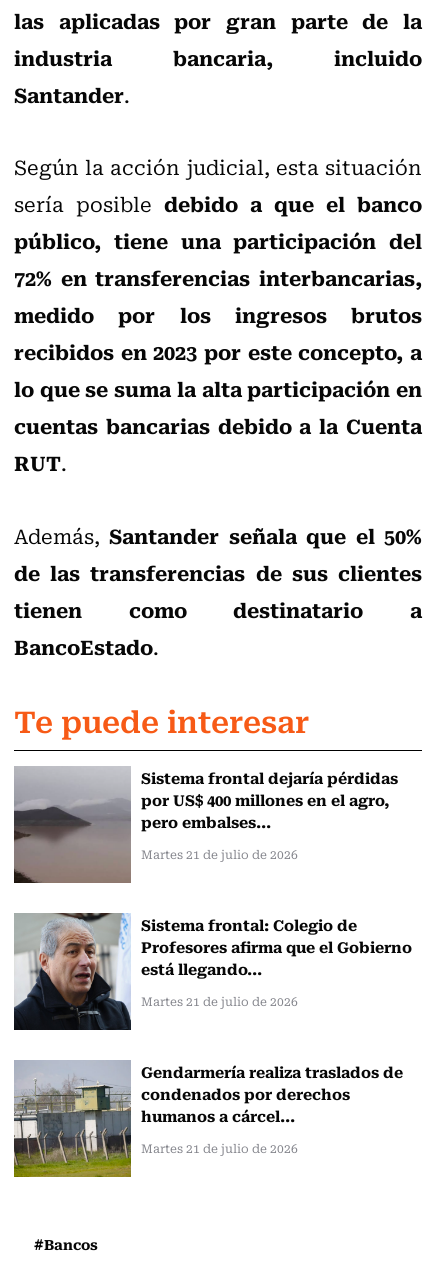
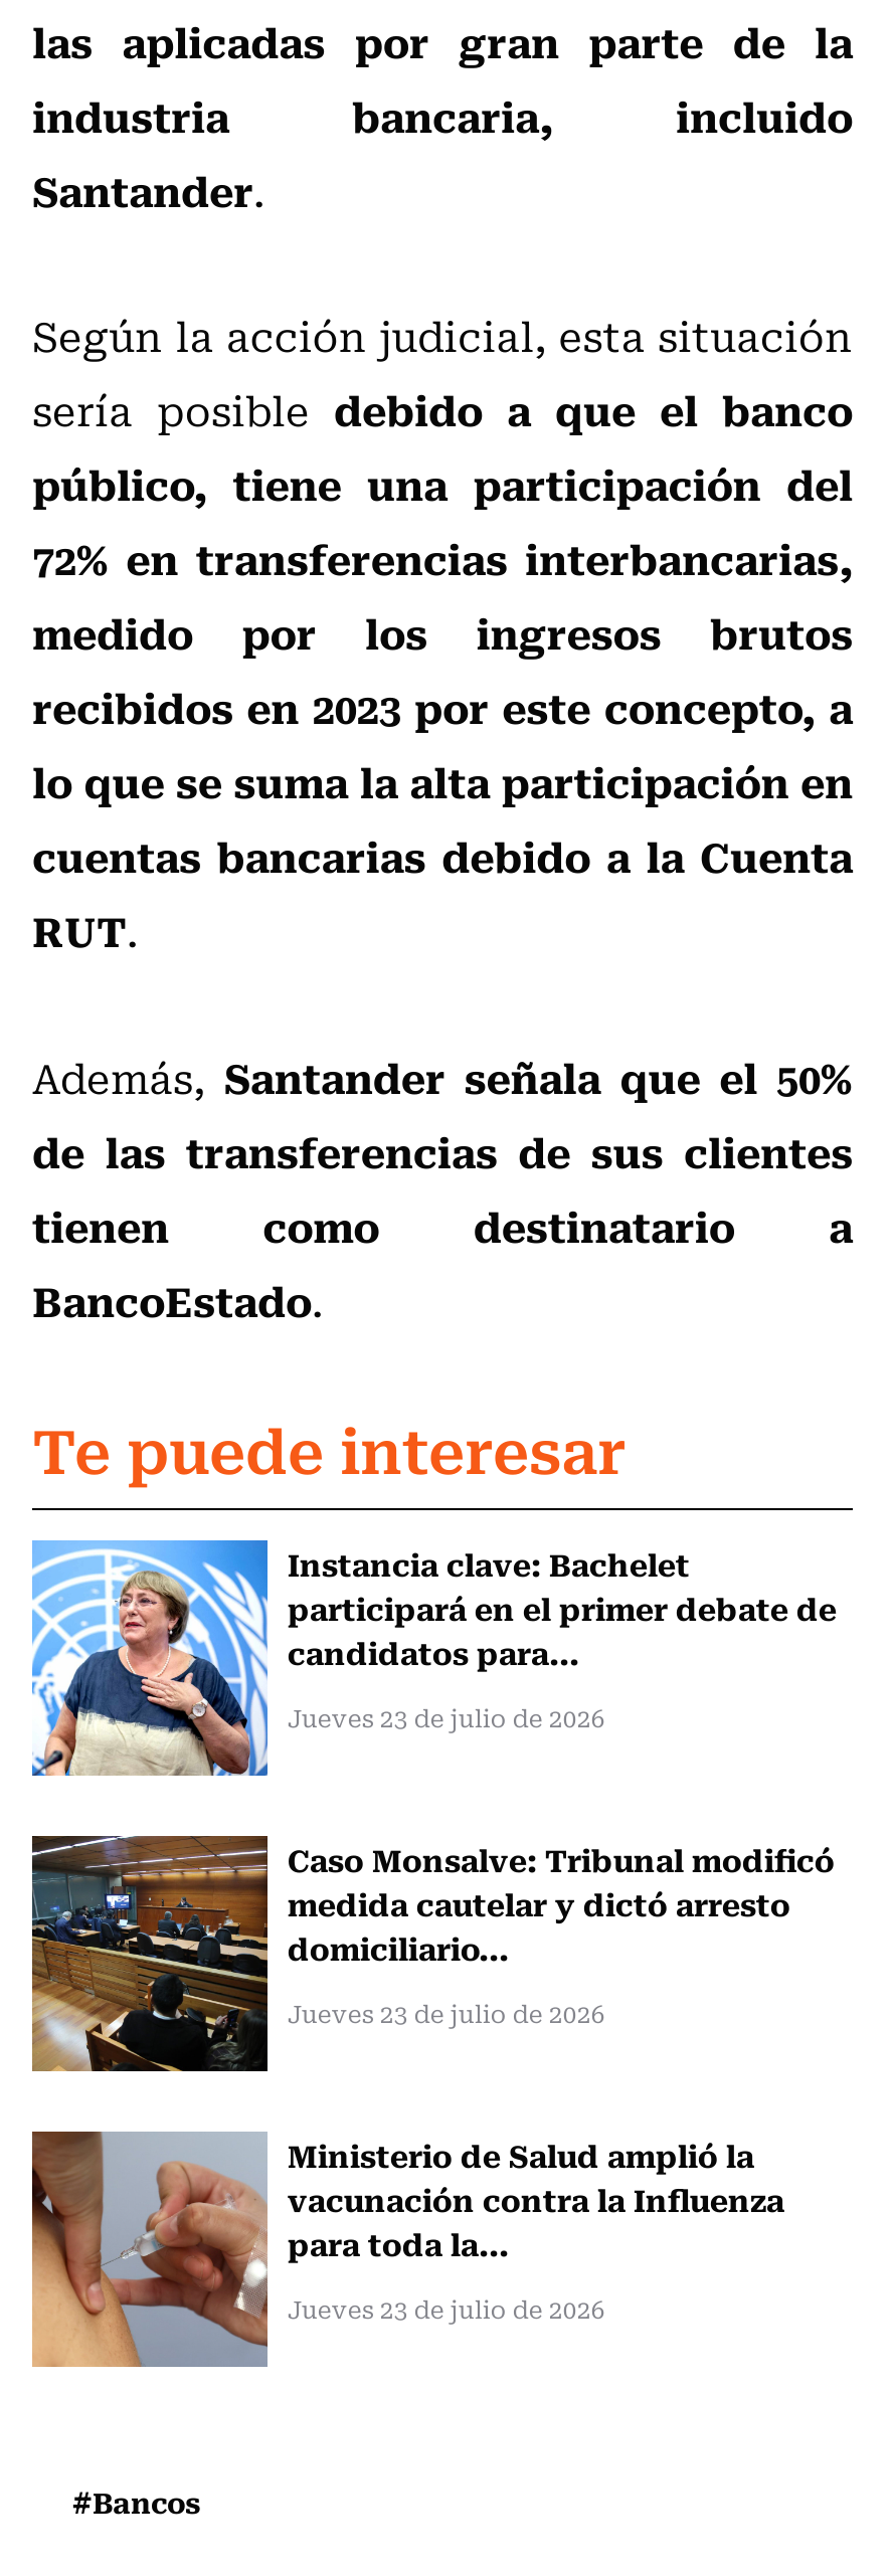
[13,765,398,884] [image] | Sistema frontal dejaría pérdidas | por US$ 400 millones en el agro, | pero embalses... -> [30,1538,836,1778] [image] | Instancia clave: Bachelet | participará en el primer debate de | candidatos para...
[141,845,298,863] Martes 21 de julio de 2026 -> [287,1699,605,1735] Jueves 23 de julio de 2026
[13,912,412,1031] [image] | Sistema frontal: Colegio de | Profesores afirma que el Gobierno | está llegando... -> [30,1834,834,2073] [image] | Caso Monsalve: Tribunal modificó | medida cautelar y dictó arresto | domiciliario...
[141,992,298,1010] Martes 21 de julio de 2026 -> [287,1995,605,2031] Jueves 23 de julio de 2026
[13,1059,403,1178] [image] | Gendarmería realiza traslados de | condenados por derechos | humanos a cárcel... -> [30,2129,784,2369] [image] | Ministerio de Salud amplió la | vacunación contra la Influenza | para toda la...
[141,1139,298,1157] Martes 21 de julio de 2026 -> [287,2290,605,2326] Jueves 23 de julio de 2026

